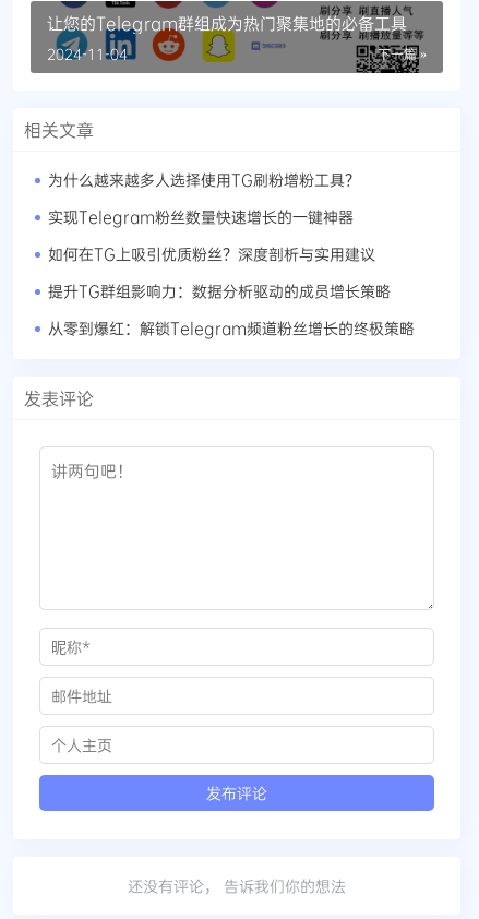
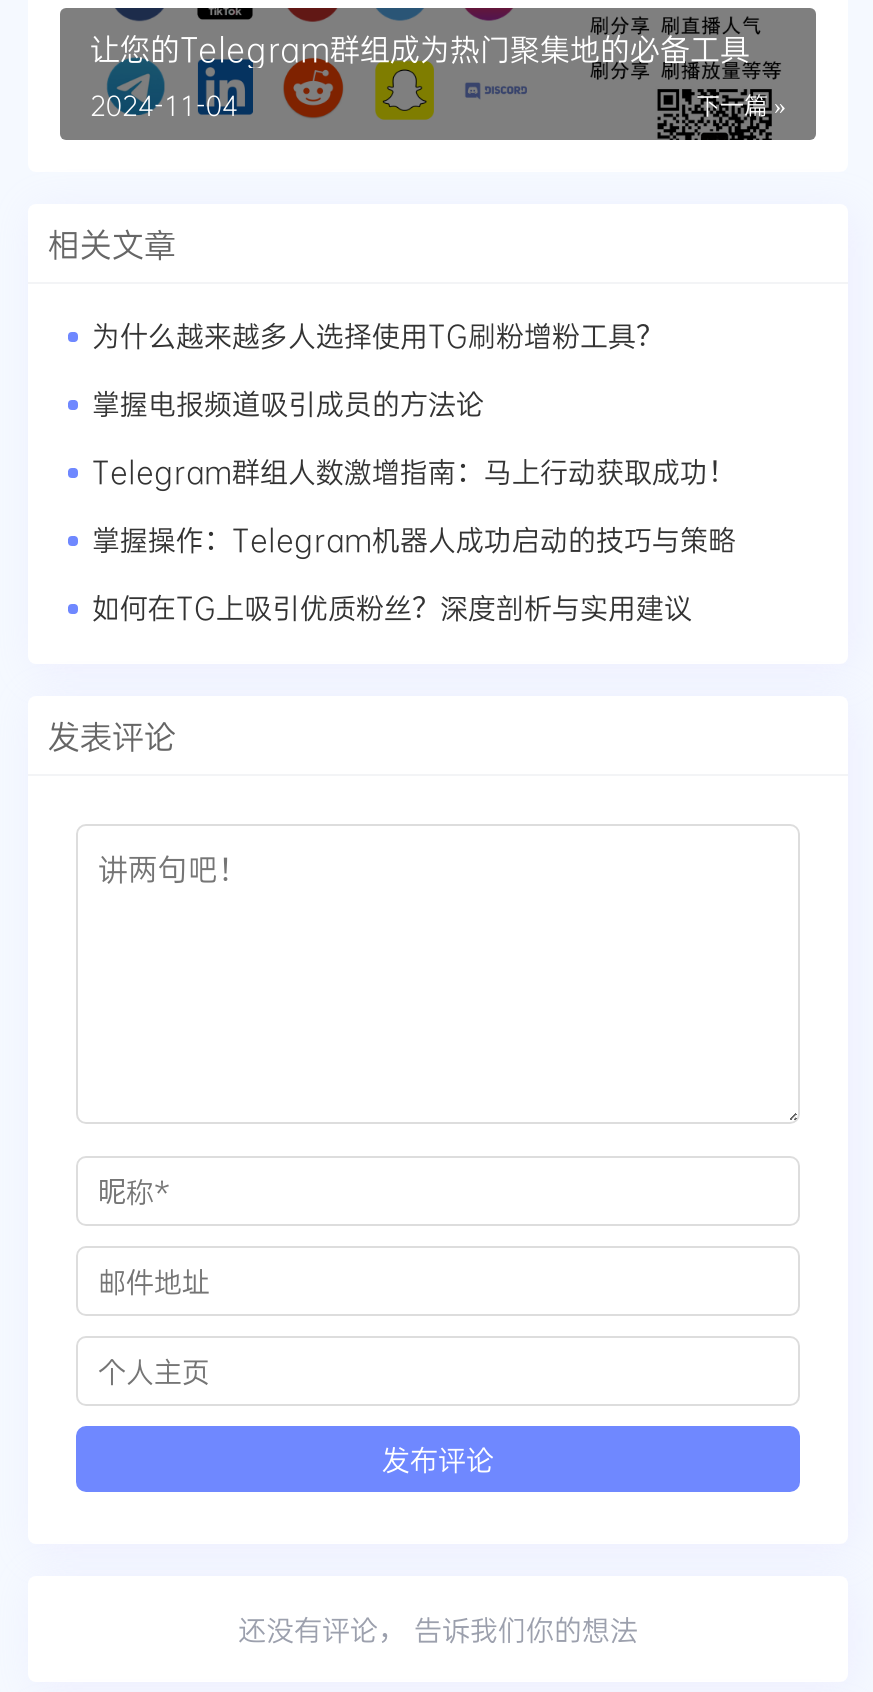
[48,207,354,227] 实现Telegram粉丝数量快速增长的一键神器 -> [92,385,736,559] 掌握电报频道吸引成员的方法论 | Telegram群组人数激增指南：马上行动获取成功！ | 掌握操作：Telegram机器人成功启动的技巧与策略
moved [48,244,375,264] -> [92,589,692,627]: 如何在TG上吸引优质粉丝？深度剖析与实用建议
[48,281,415,339] 提升TG群组影响力：数据分析驱动的成员增长策略 | 从零到爆红：解锁Telegram频道粉丝增长的终极策略 -> none

